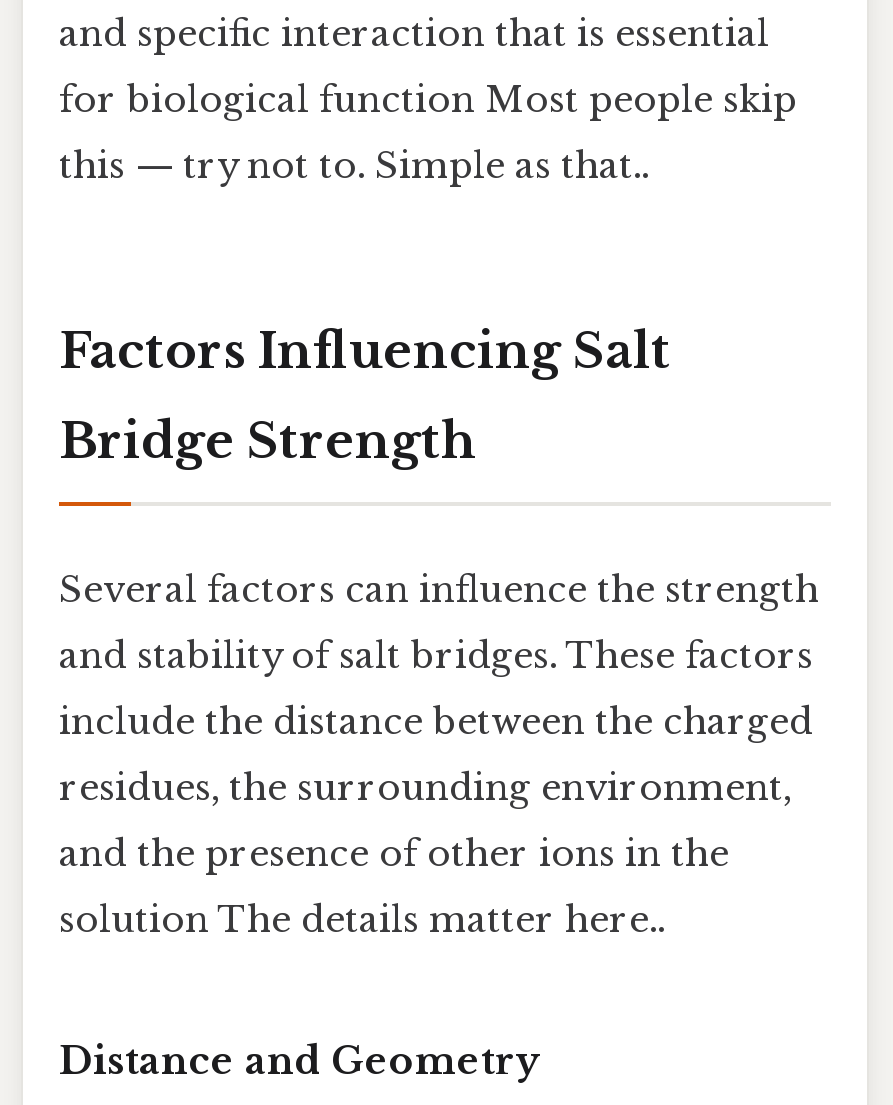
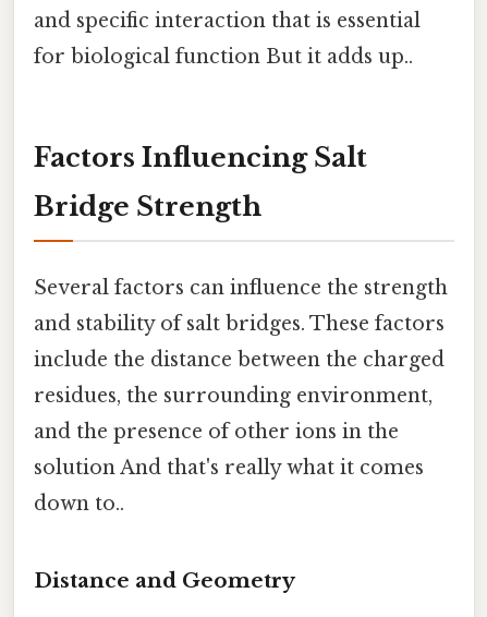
[59,79,797,189] for biological function Most people skip | this — try not to. Simple as that.. -> [34,45,413,69] for biological function But it adds up..
moved [59,322,819,877] -> [34,142,448,444]: Factors Influencing Salt | Bridge Strength | Several factors can influence the strength | and stability of salt bridges. These factors | include the distance between the charged | residues, the surrounding environment, | and the presence of other ions in the
[59,899,665,943] solution The details matter here.. -> [34,456,424,516] solution And that's really what it comes | down to..

